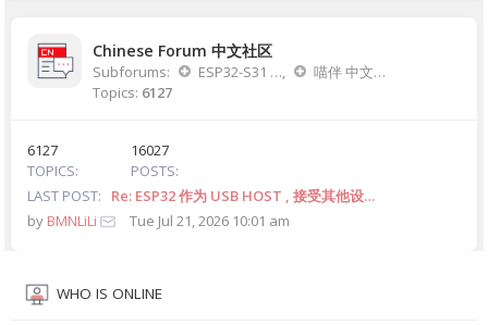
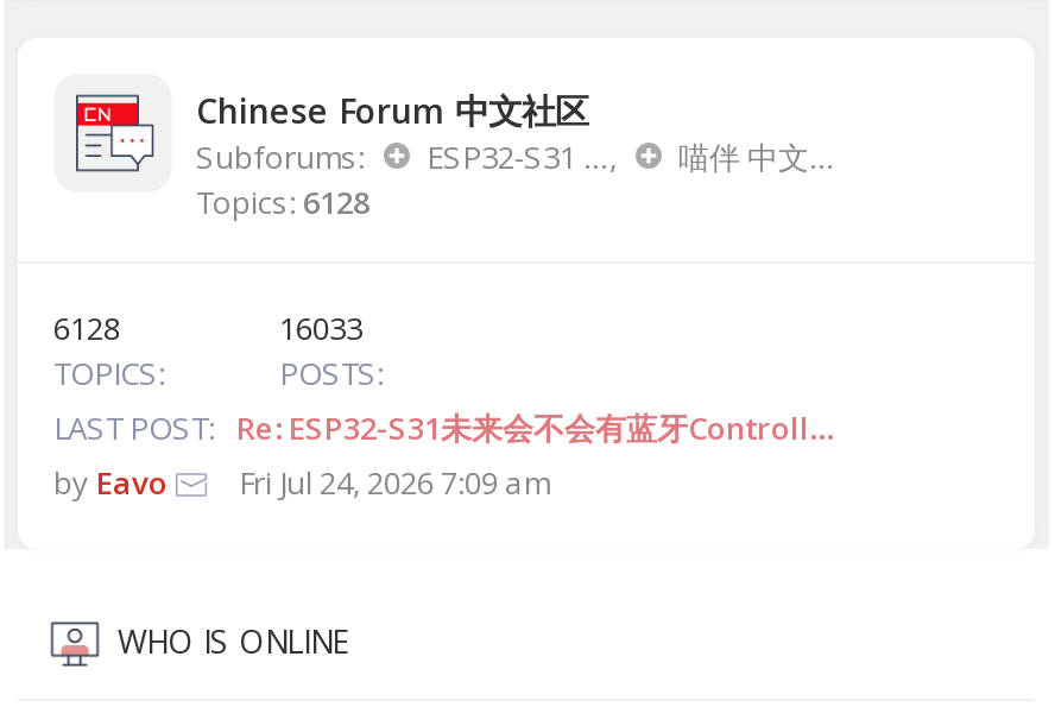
[93,82,172,102] Topics: 6127 -> [196,179,369,222] Topics: 6128
[27,140,58,159] 6127 -> [53,305,120,348] 6128
[131,140,169,159] 16027 -> [279,305,362,348] 16033
[27,185,375,230] Re: ESP32 作为 USB HOST , 接受其他设… | by BMNLiLi | Tue Jul 21, 2026 10:01 am -> [53,405,833,503] Re: ESP32-S31未来会不会有蓝牙Controll… | by Eavo | Fri Jul 24, 2026 7:09 am

